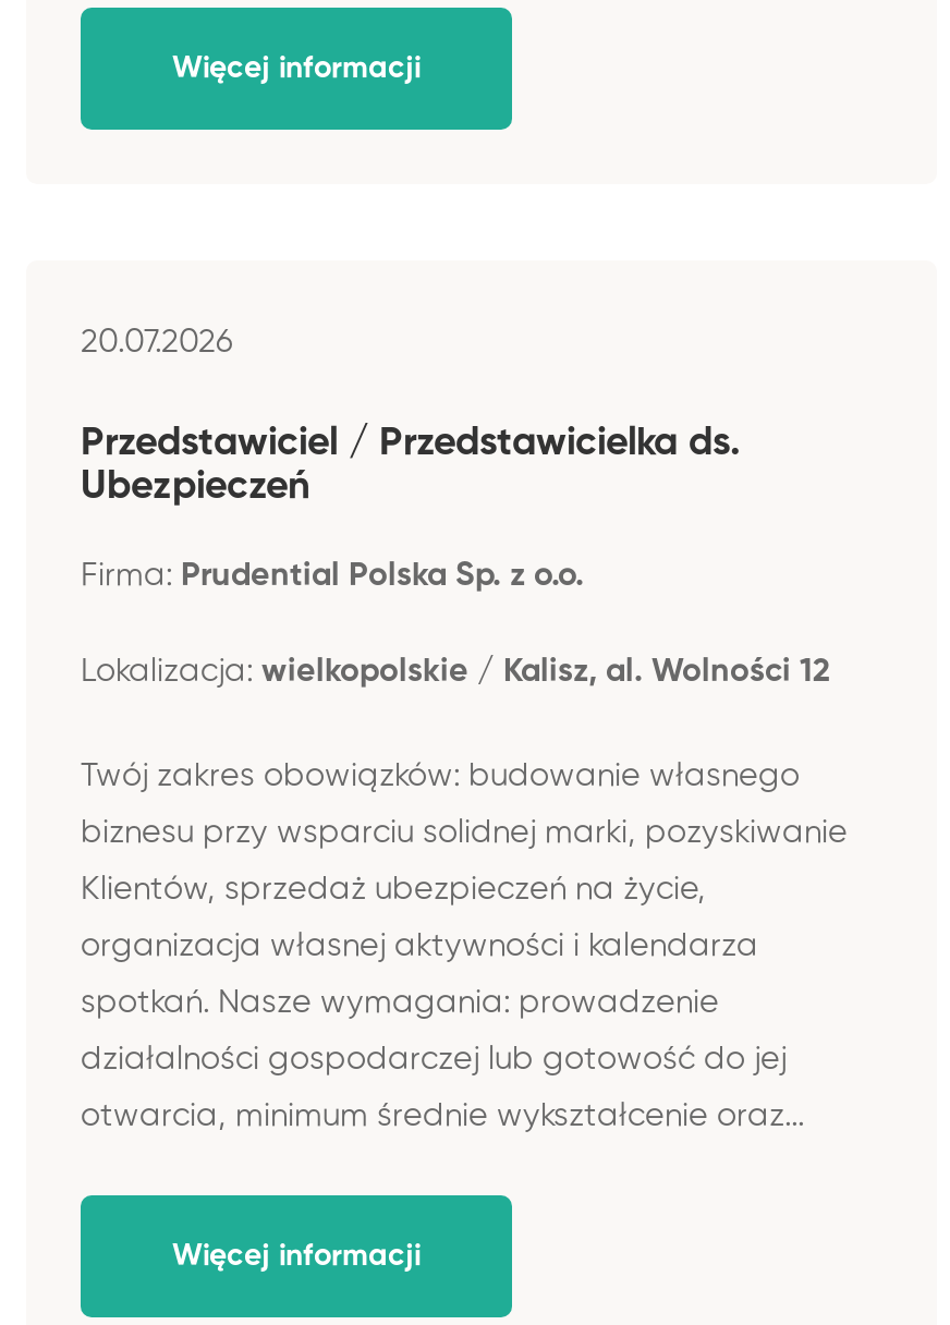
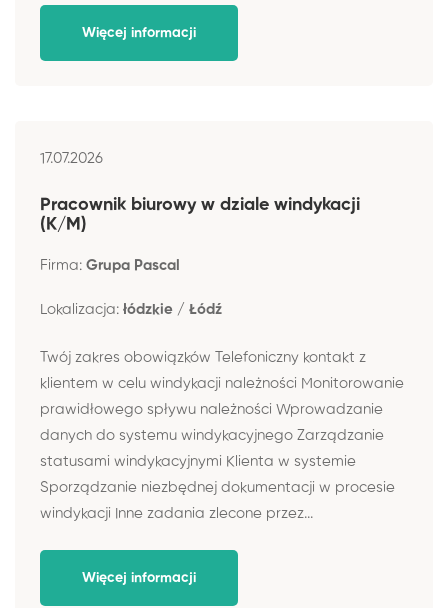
[81,326,233,358] 20.07.2026 -> [40,151,103,166] 17.07.2026
[81,423,741,506] Przedstawiciel / Przedstawicielka ds. | Ubezpieczeń -> [40,195,360,233] Pracownik biurowy w dziale windykacji | (K/M)
[81,558,584,591] Firma: Prudential Polska Sp. z o.o. -> [40,257,180,272] Firma: Grupa Pascal
[81,654,830,686] Lokalizacja: wielkopolskie / Kalisz, al. Wolności 12 -> [40,301,222,316] Lokalizacja: łódzkie / Łódź
[81,759,800,792] Twój zakres obowiązków: budowanie własnego -> [40,350,366,365] Twój zakres obowiązków Telefoniczny kontakt z
[81,816,848,849] biznesu przy wsparciu solidnej marki, pozyskiwanie -> [40,376,404,391] klientem w celu windykacji należności Monitorowanie
[81,873,706,905] Klientów, sprzedaż ubezpieczeń na życie, -> [40,402,383,417] prawidłowego spływu należności Wprowadzanie
[81,929,758,962] organizacja własnej aktywności i kalendarza -> [40,428,384,443] danych do systemu windykacyjnego Zarządzanie
[81,986,719,1019] spotkań. Nasze wymagania: prowadzenie -> [40,454,356,469] statusami windykacyjnymi Klienta w systemie
[81,1043,787,1075] działalności gospodarczej lub gotowość do jej -> [40,480,395,495] Sporządzanie niezbędnej dokumentacji w procesie
[81,1099,804,1132] otwarcia, minimum średnie wykształcenie oraz... -> [40,506,313,521] windykacji Inne zadania zlecone przez...

